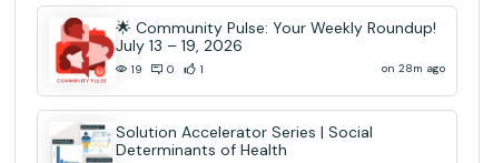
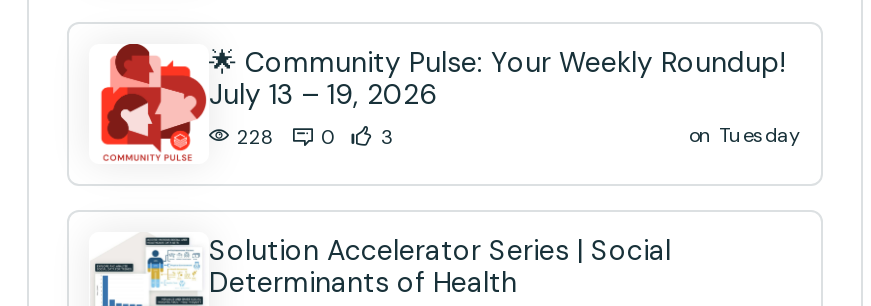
[131,62,141,77] 19 -> [237,124,275,150] 228
[200,62,445,77] 1 | on 28m ago -> [381,123,801,150] 3 | on Tuesday

